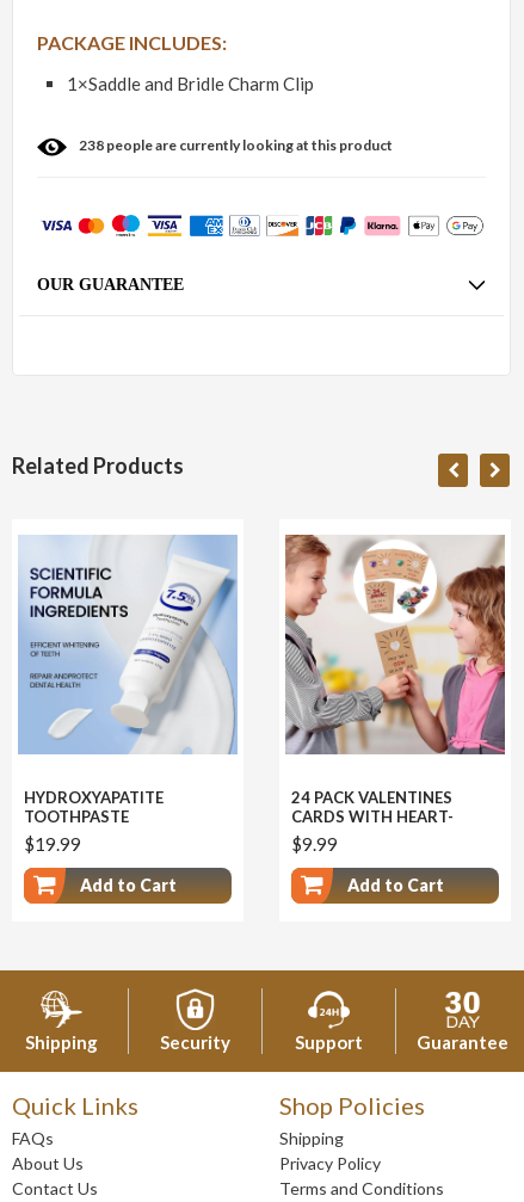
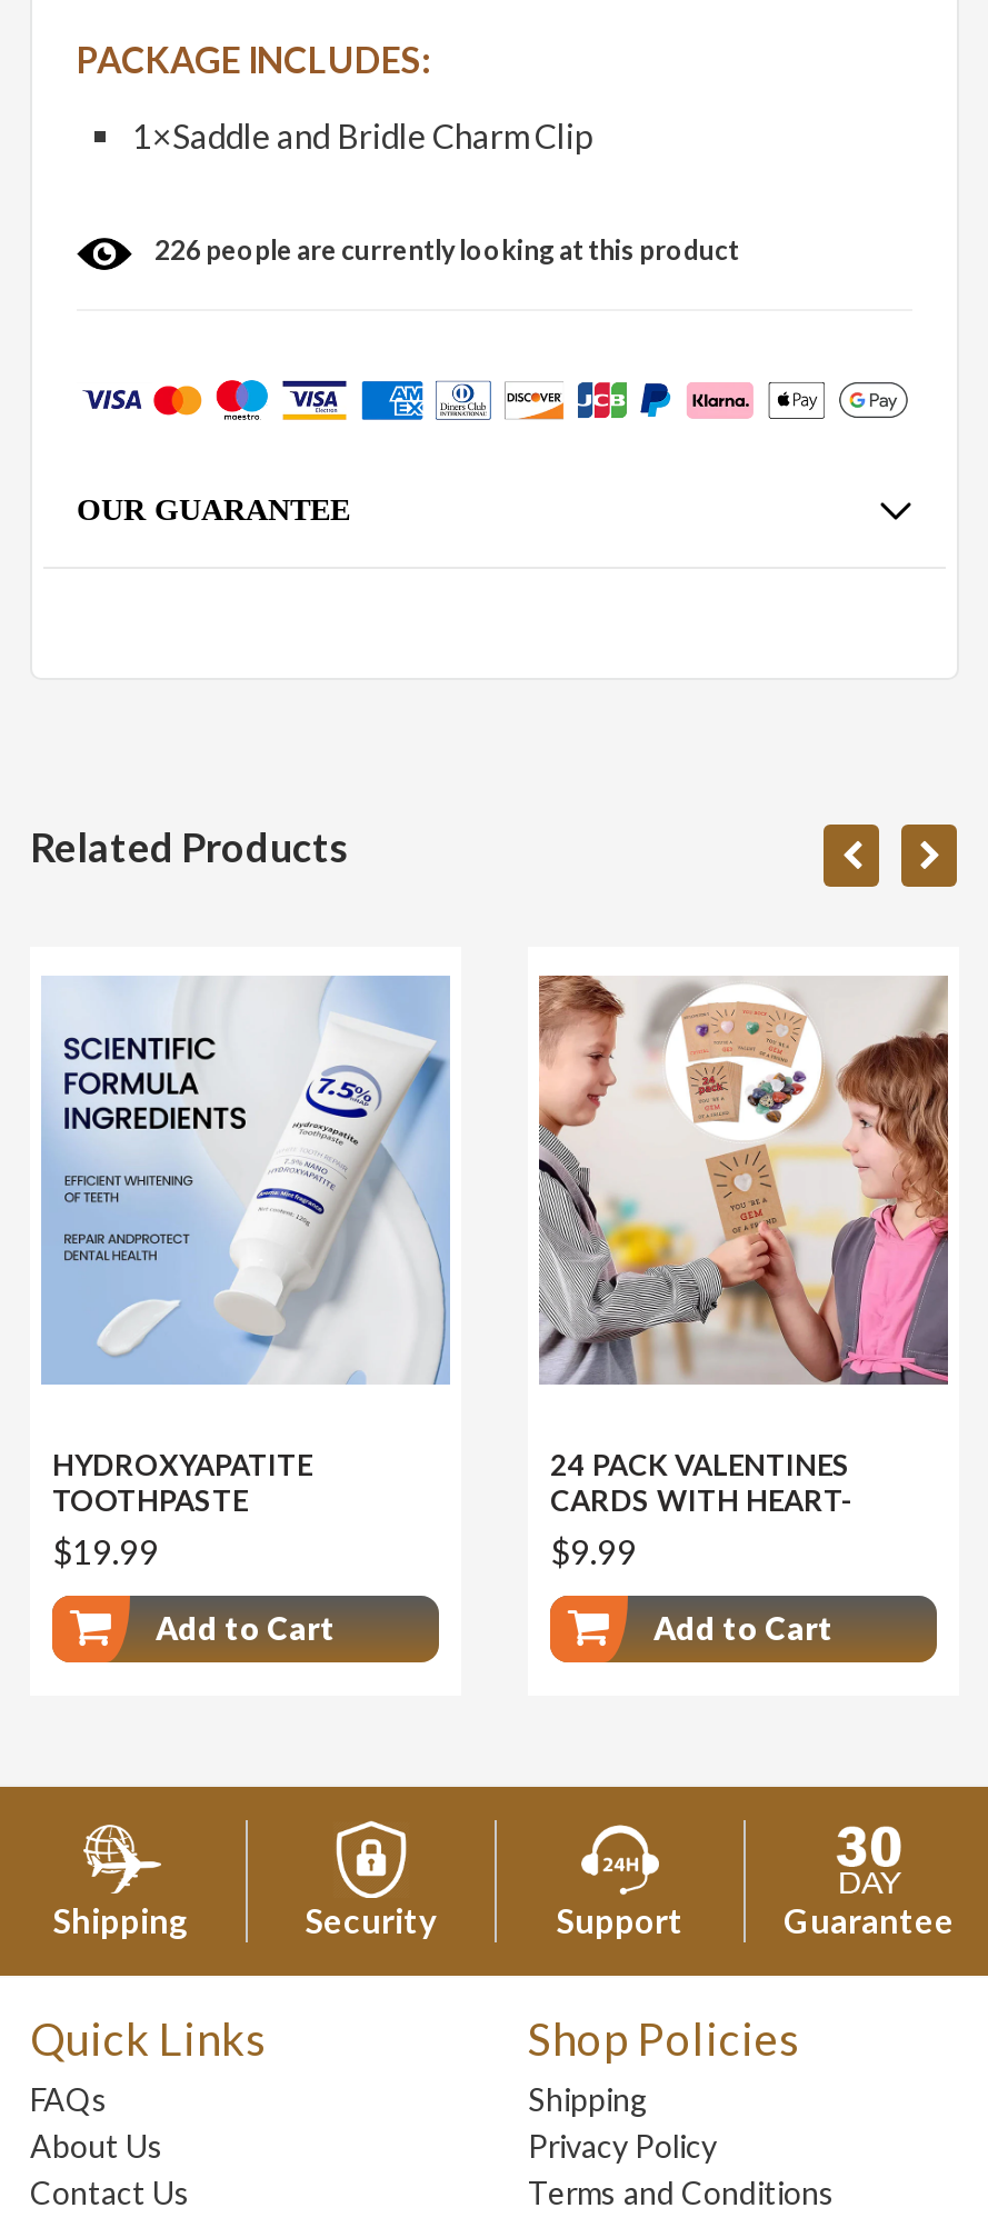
[79,136,393,154] 238 people are currently looking at this product -> [154,233,739,266] 226 people are currently looking at this product

